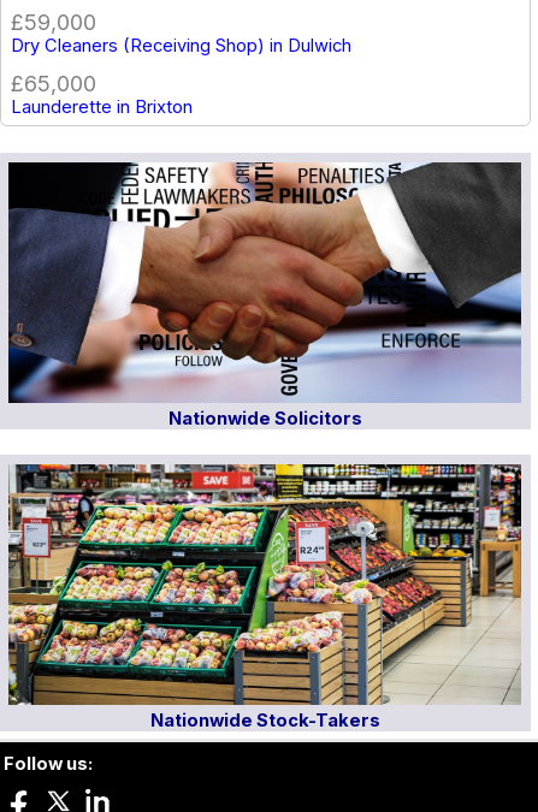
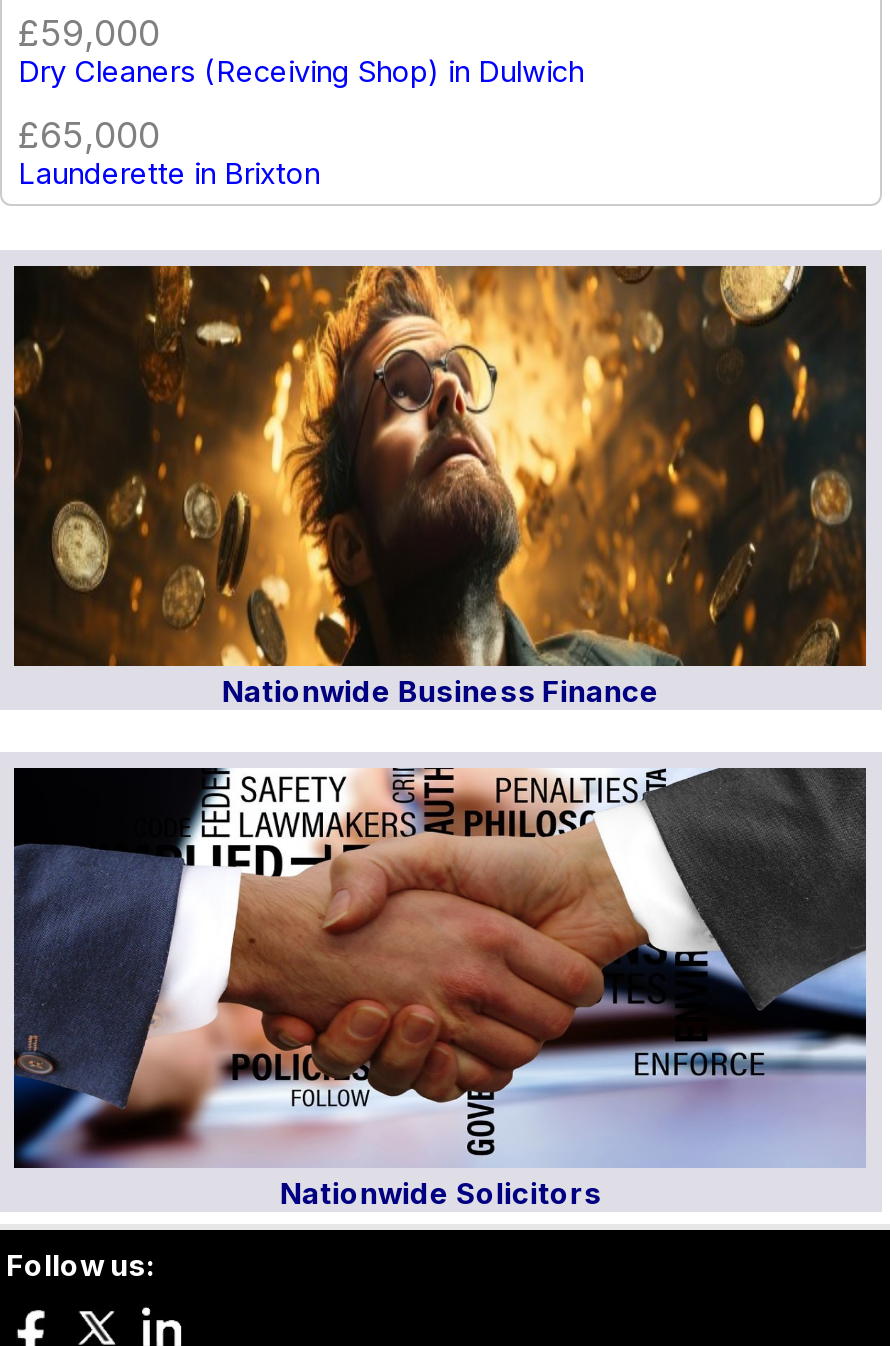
none -> [14,264,868,710] [image] | Nationwide Business Finance
moved [6,160,524,429] -> [10,764,870,1212]: [image] | Nationwide Solicitors
[7,463,522,731] [image] | Nationwide Stock-Takers -> none

